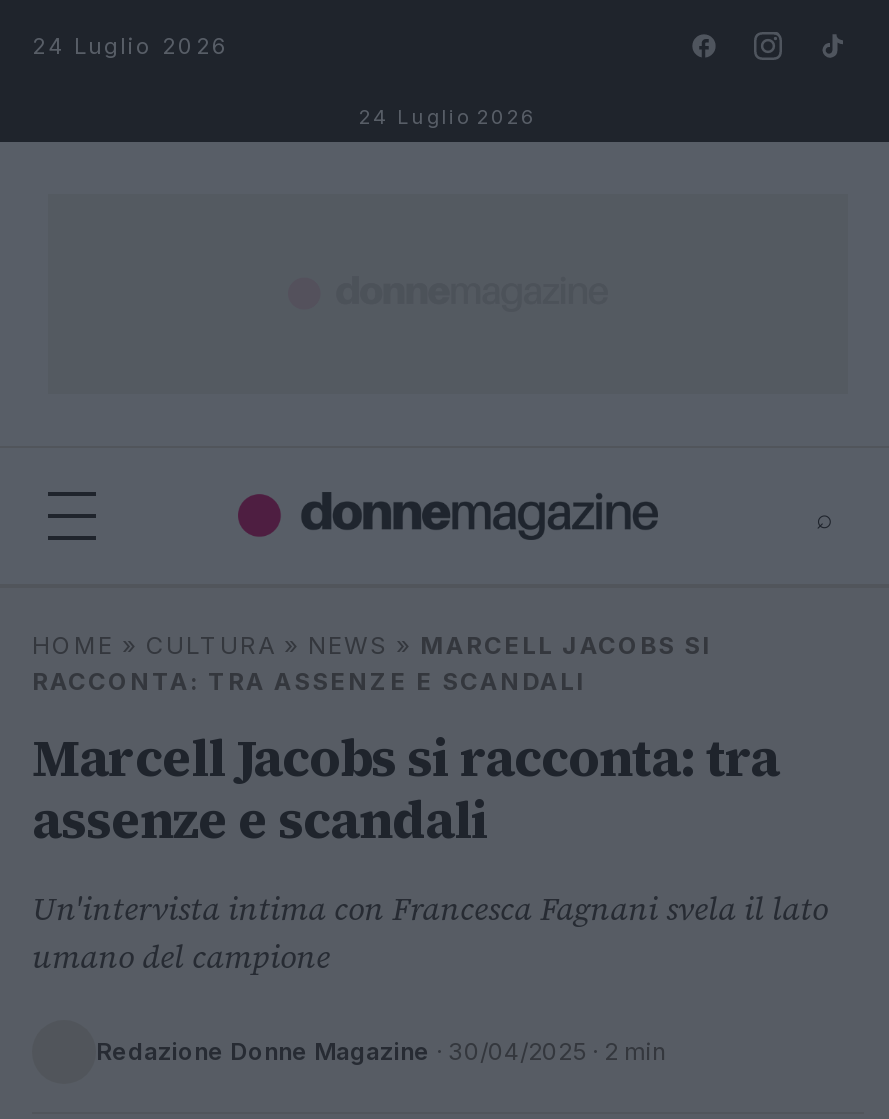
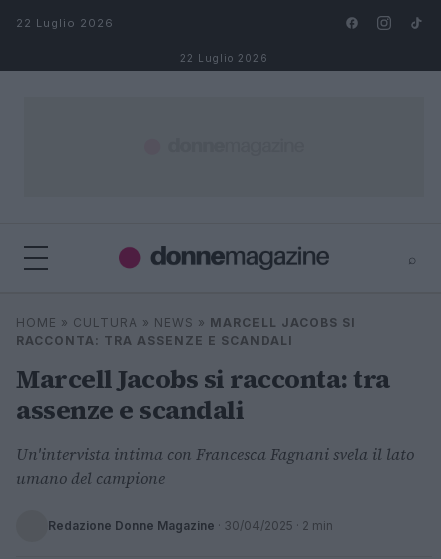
[32,32,230,60] 24 Luglio 2026 -> [16,16,114,30] 22 Luglio 2026
[359,104,537,128] 24 Luglio 2026 -> [180,52,268,64] 22 Luglio 2026

